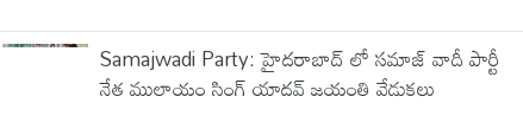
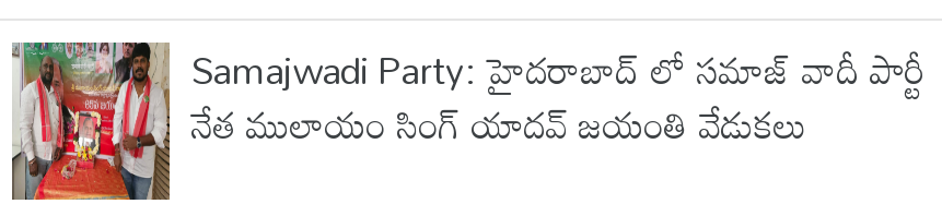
none -> [10,47,172,202] [image]

